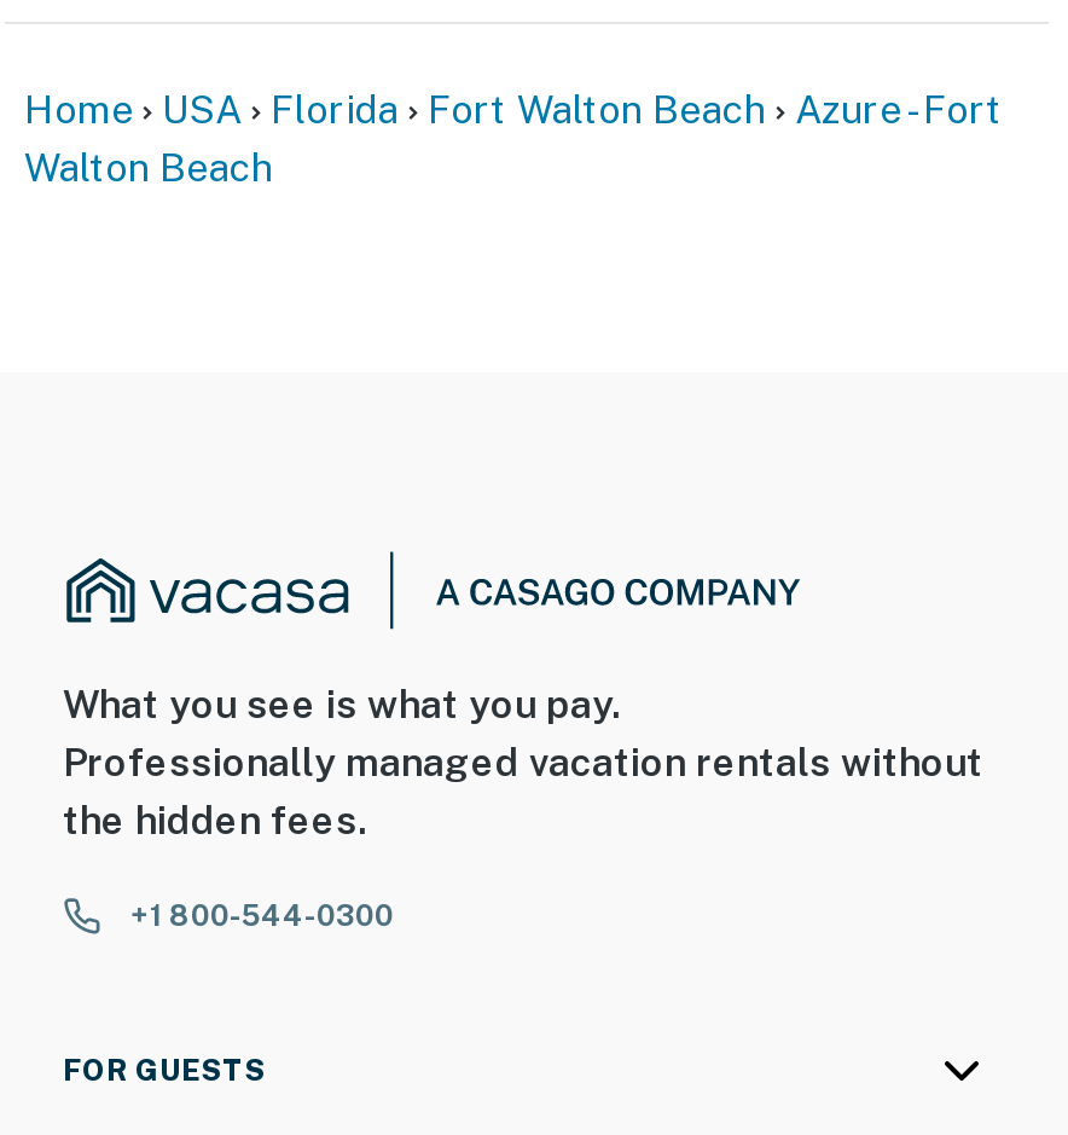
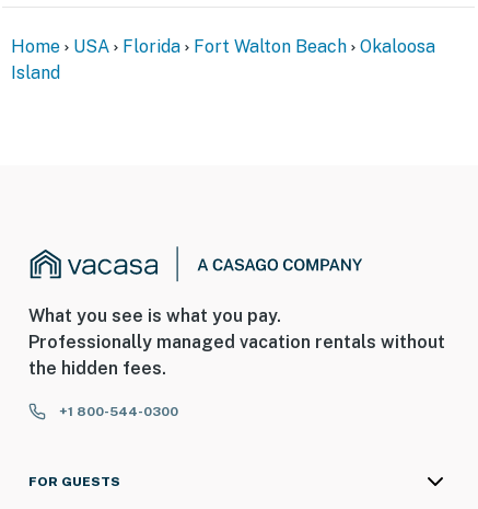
[24,86,1003,190] Azure - Fort | Walton Beach -> [11,36,435,83] Okaloosa | Island

